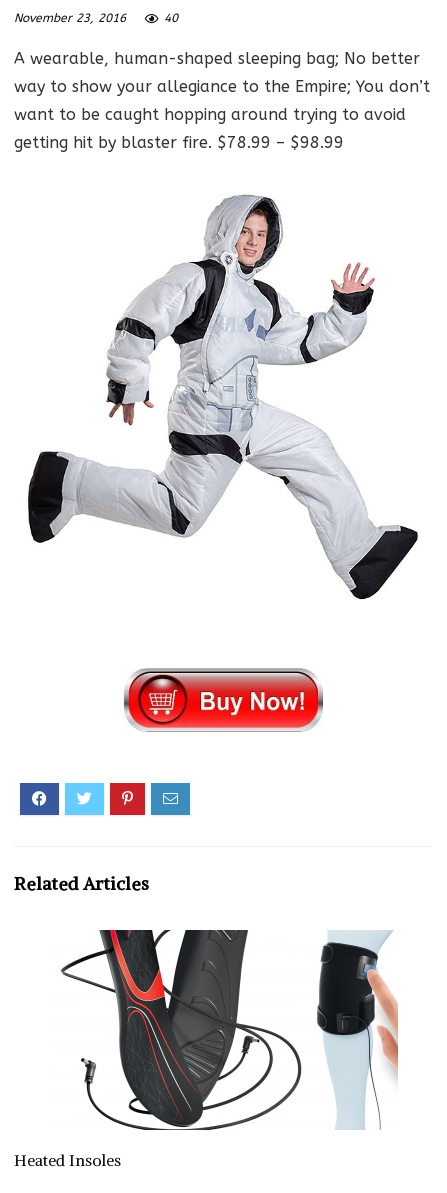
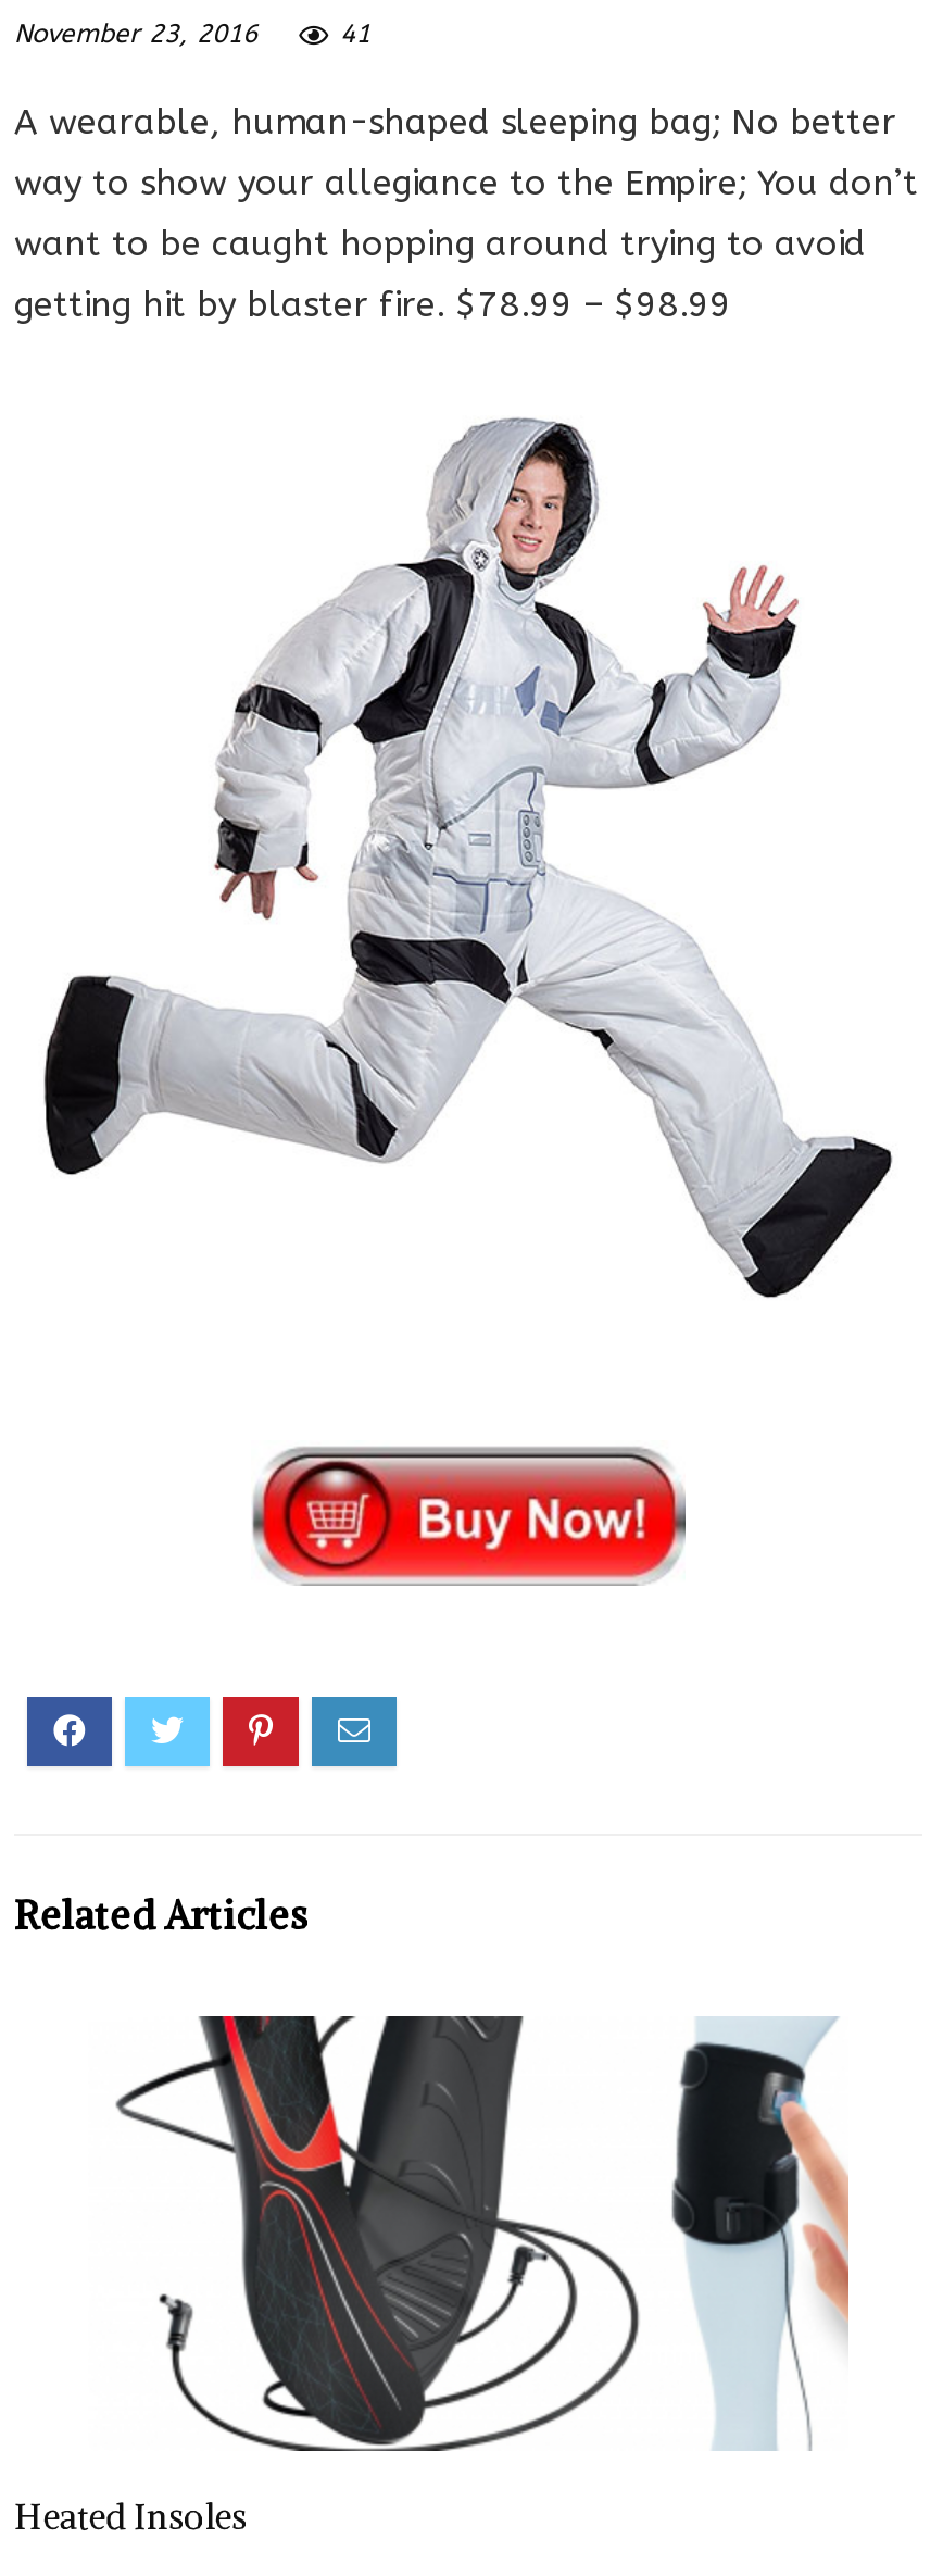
[164,11,178,25] 40 -> [340,18,370,49] 41

